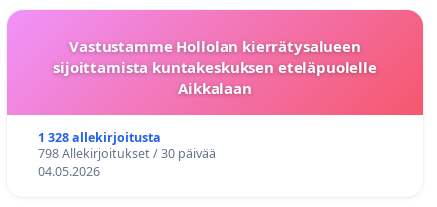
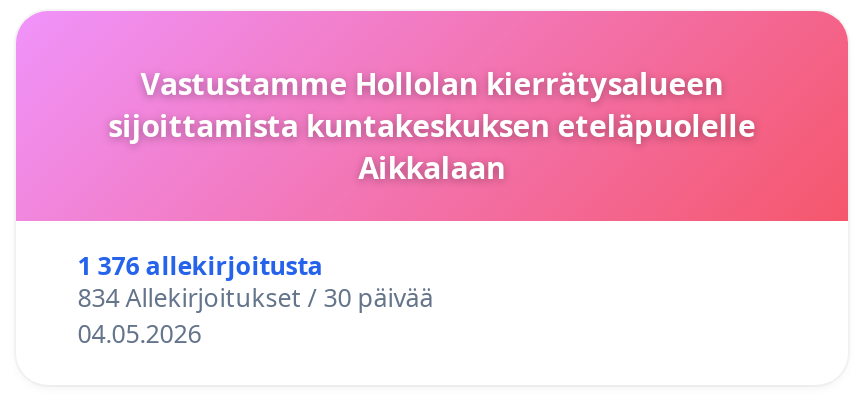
[38,129,161,146] 1 328 allekirjoitusta -> [78,249,324,283] 1 376 allekirjoitusta
[38,145,216,162] 798 Allekirjoitukset / 30 päivää -> [78,281,434,315] 834 Allekirjoitukset / 30 päivää

